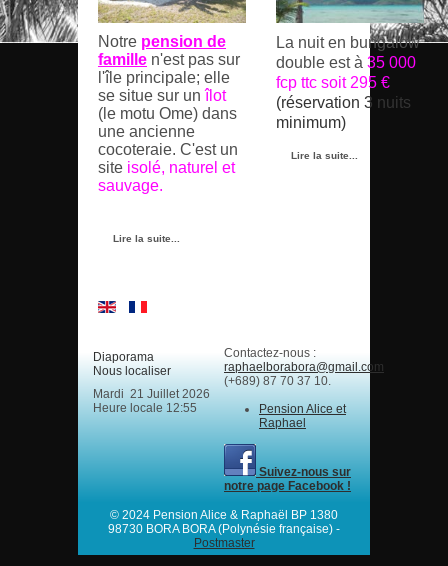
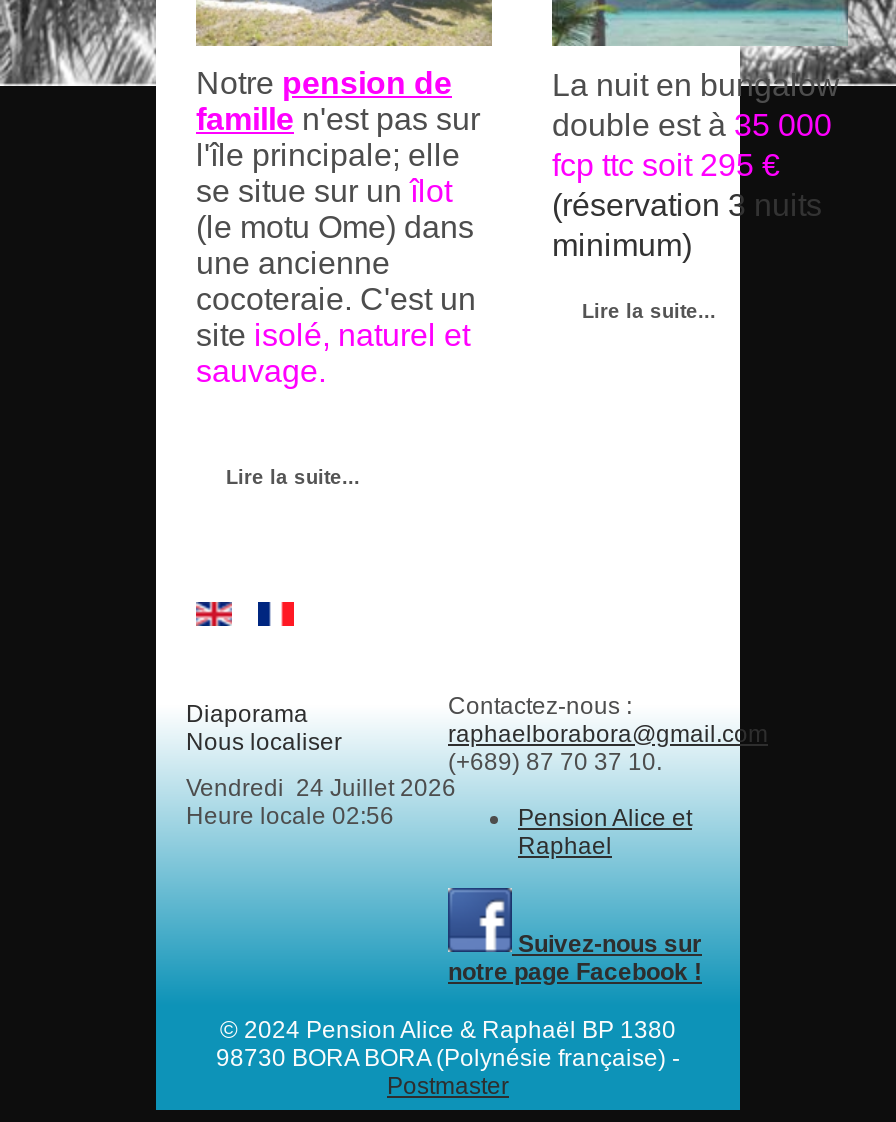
[93,387,210,401] Mardi 21 Juillet 2026 -> [186,773,456,801] Vendredi 24 Juillet 2026
[93,401,197,415] Heure locale 12:55 -> [186,801,394,829] Heure locale 02:56

